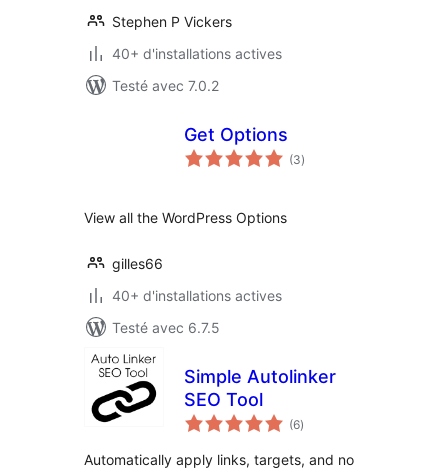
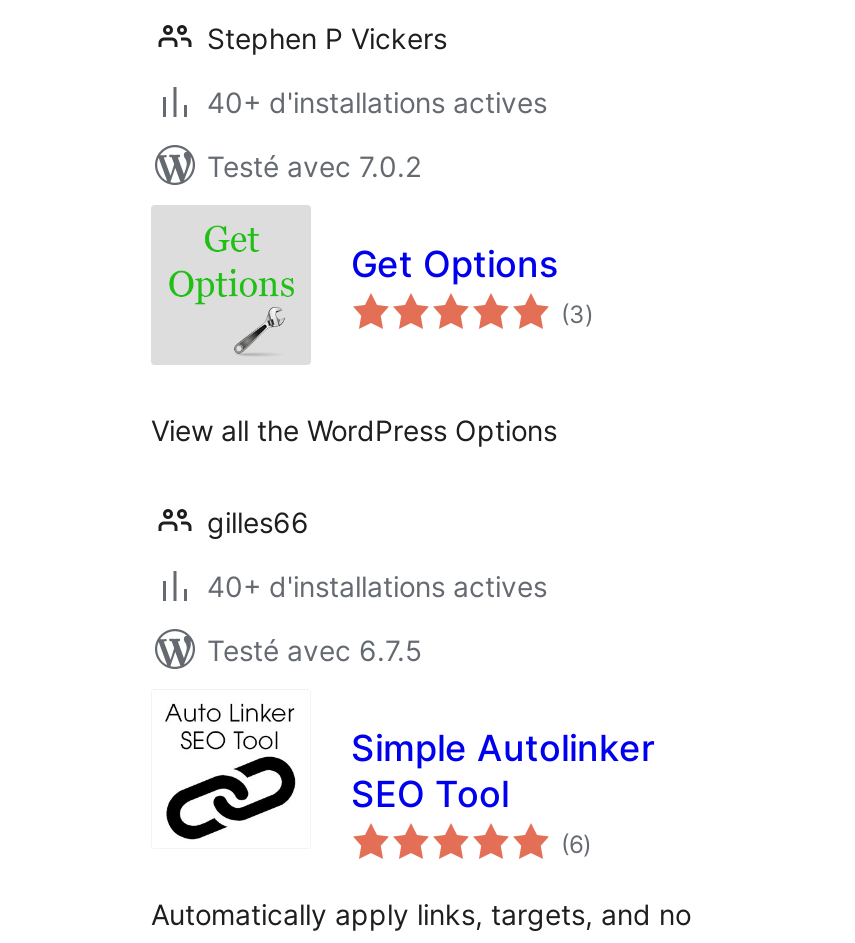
none -> [151,205,311,365] [image]

